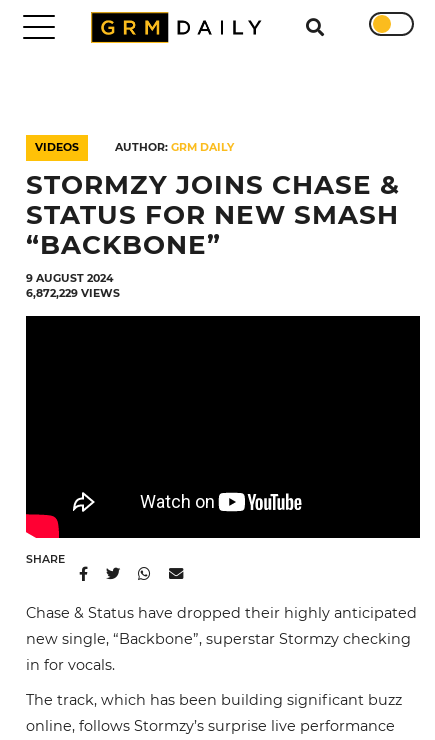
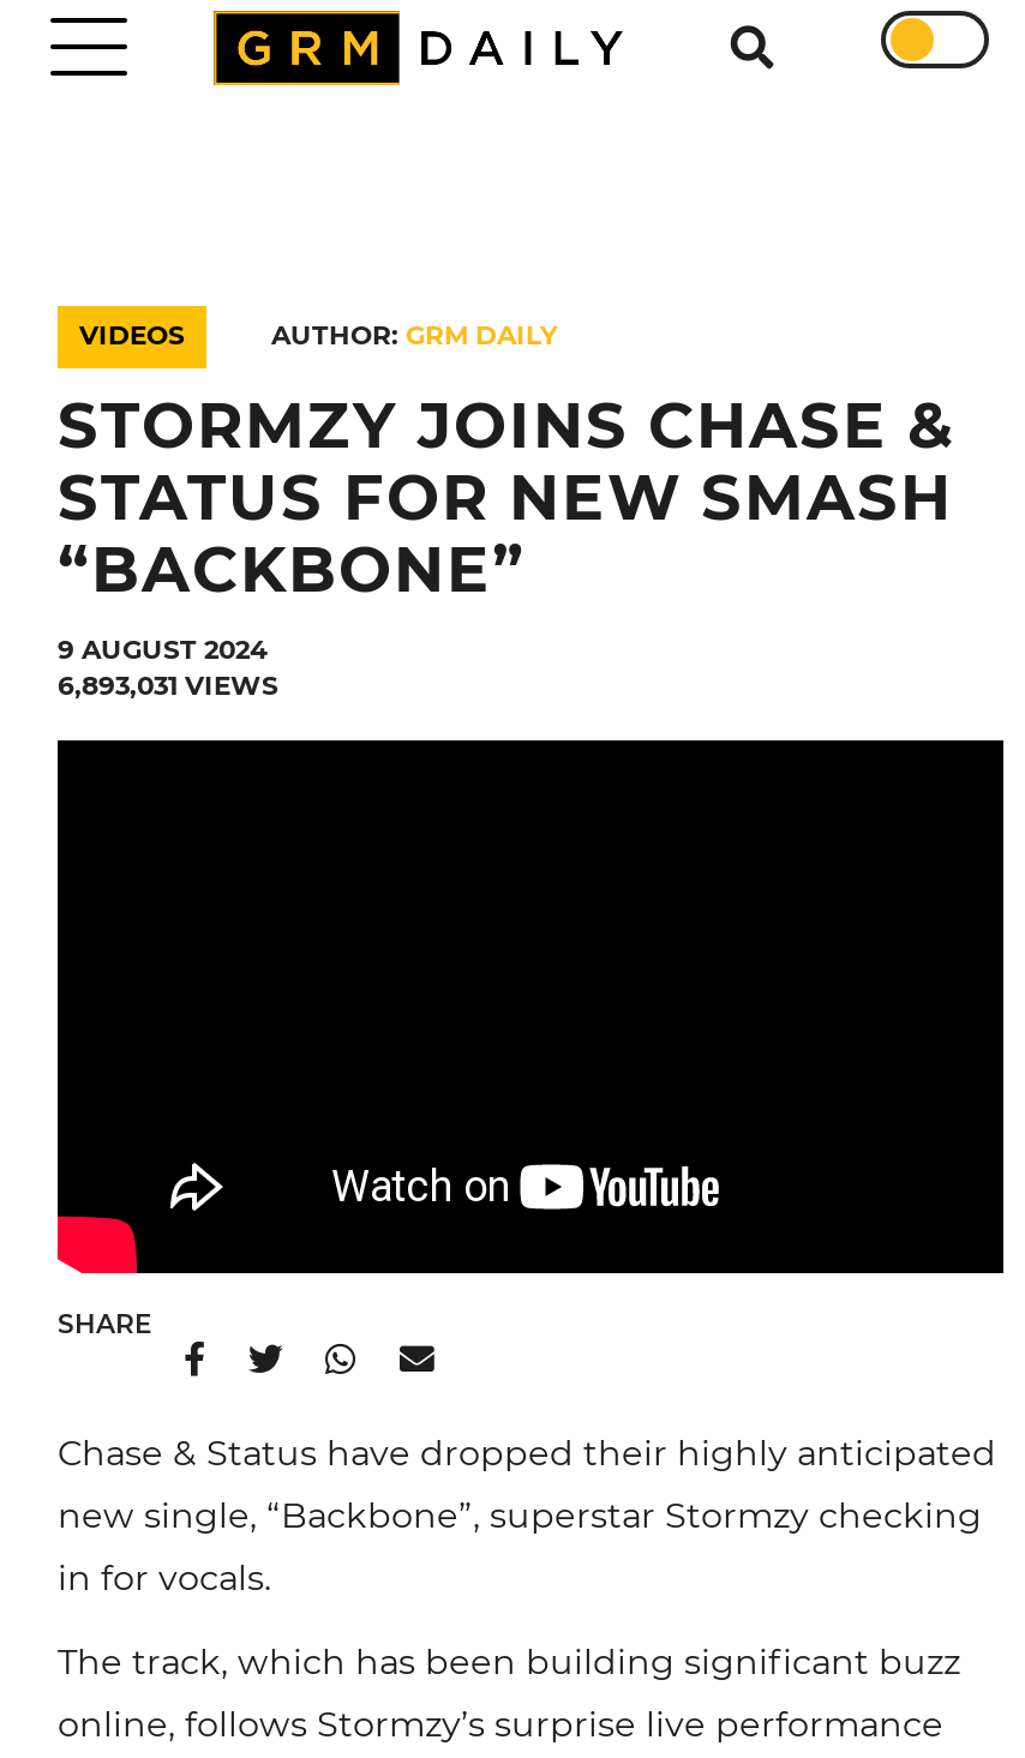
[26,287,120,300] 6,872,229 VIEWS -> [58,671,278,702] 6,893,031 VIEWS

